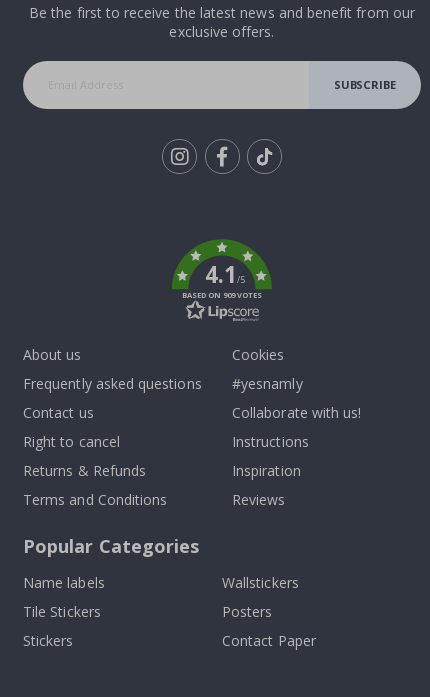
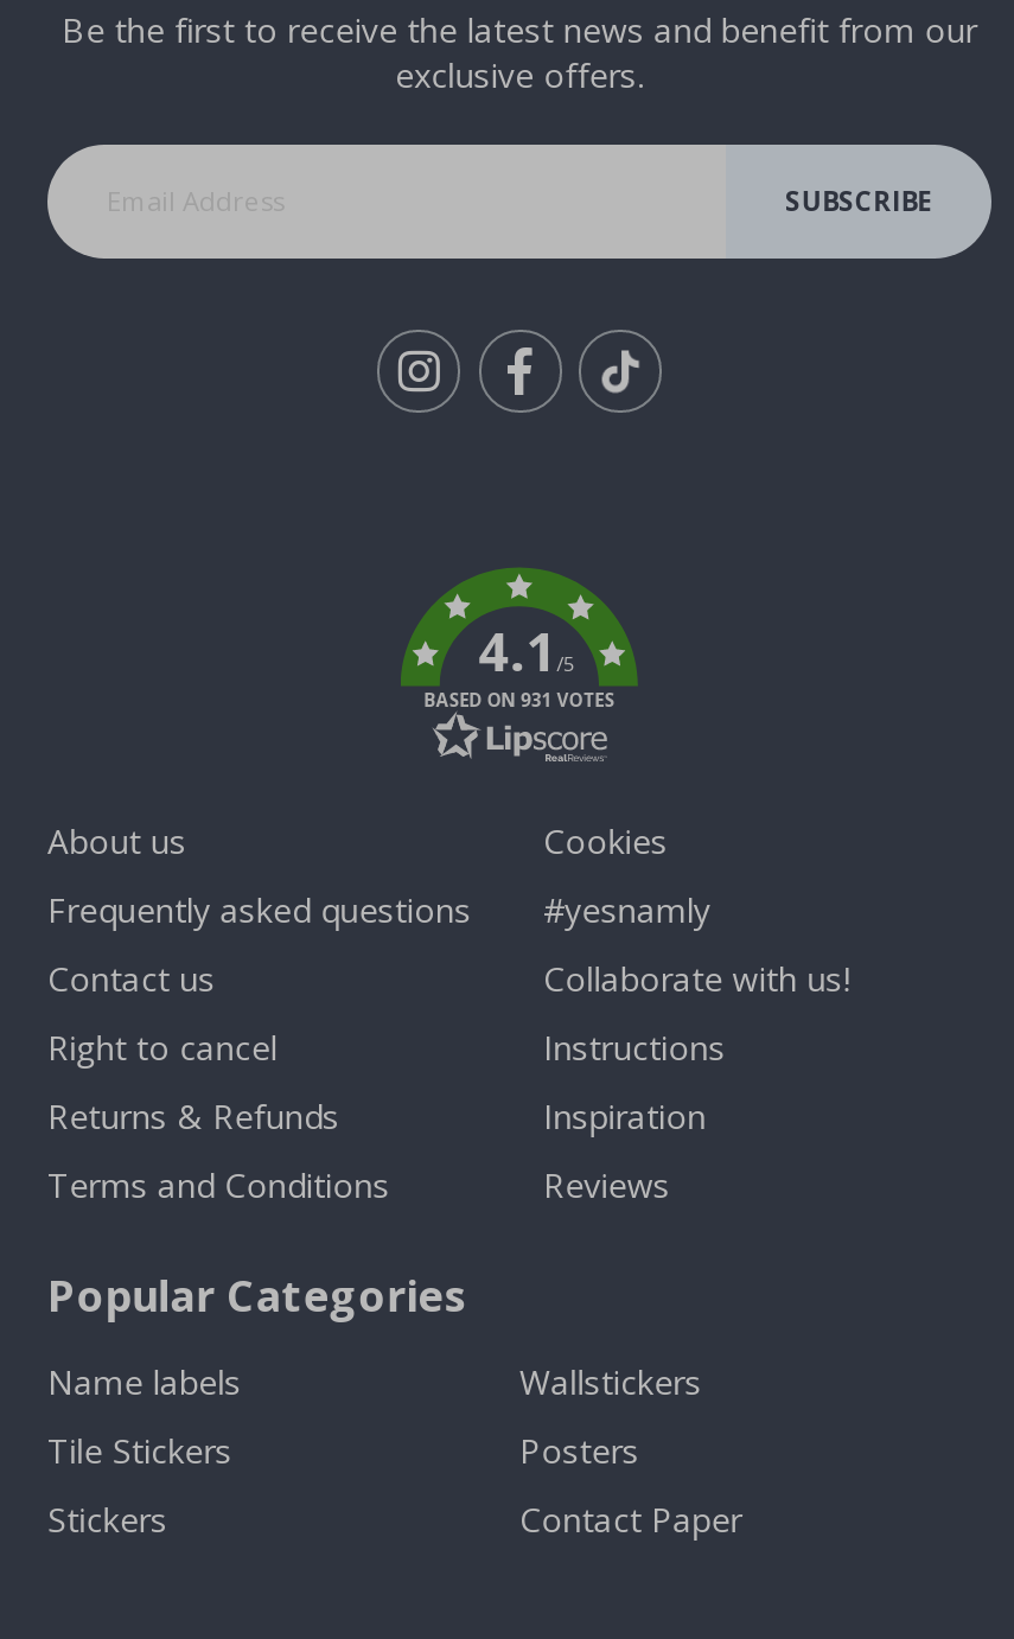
[182,290,262,300] BASED ON 909 VOTES -> [424,688,615,711] BASED ON 931 VOTES

